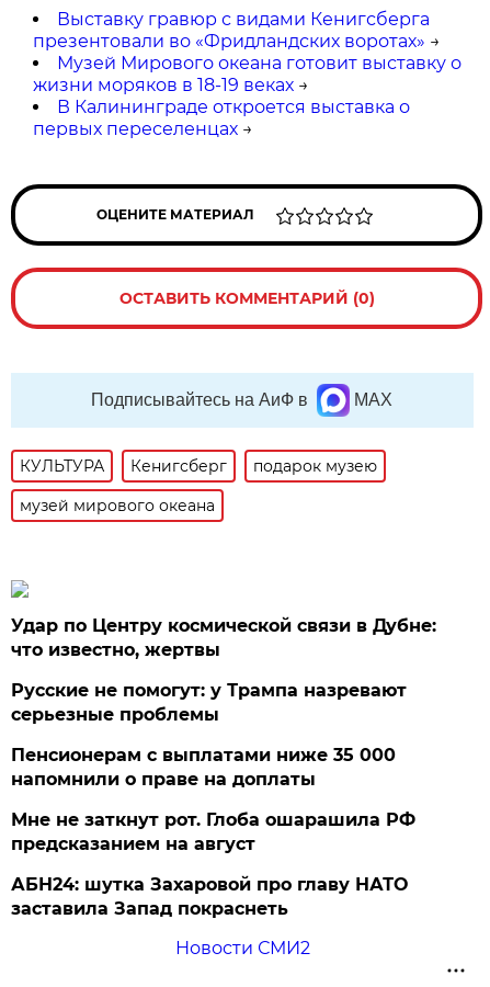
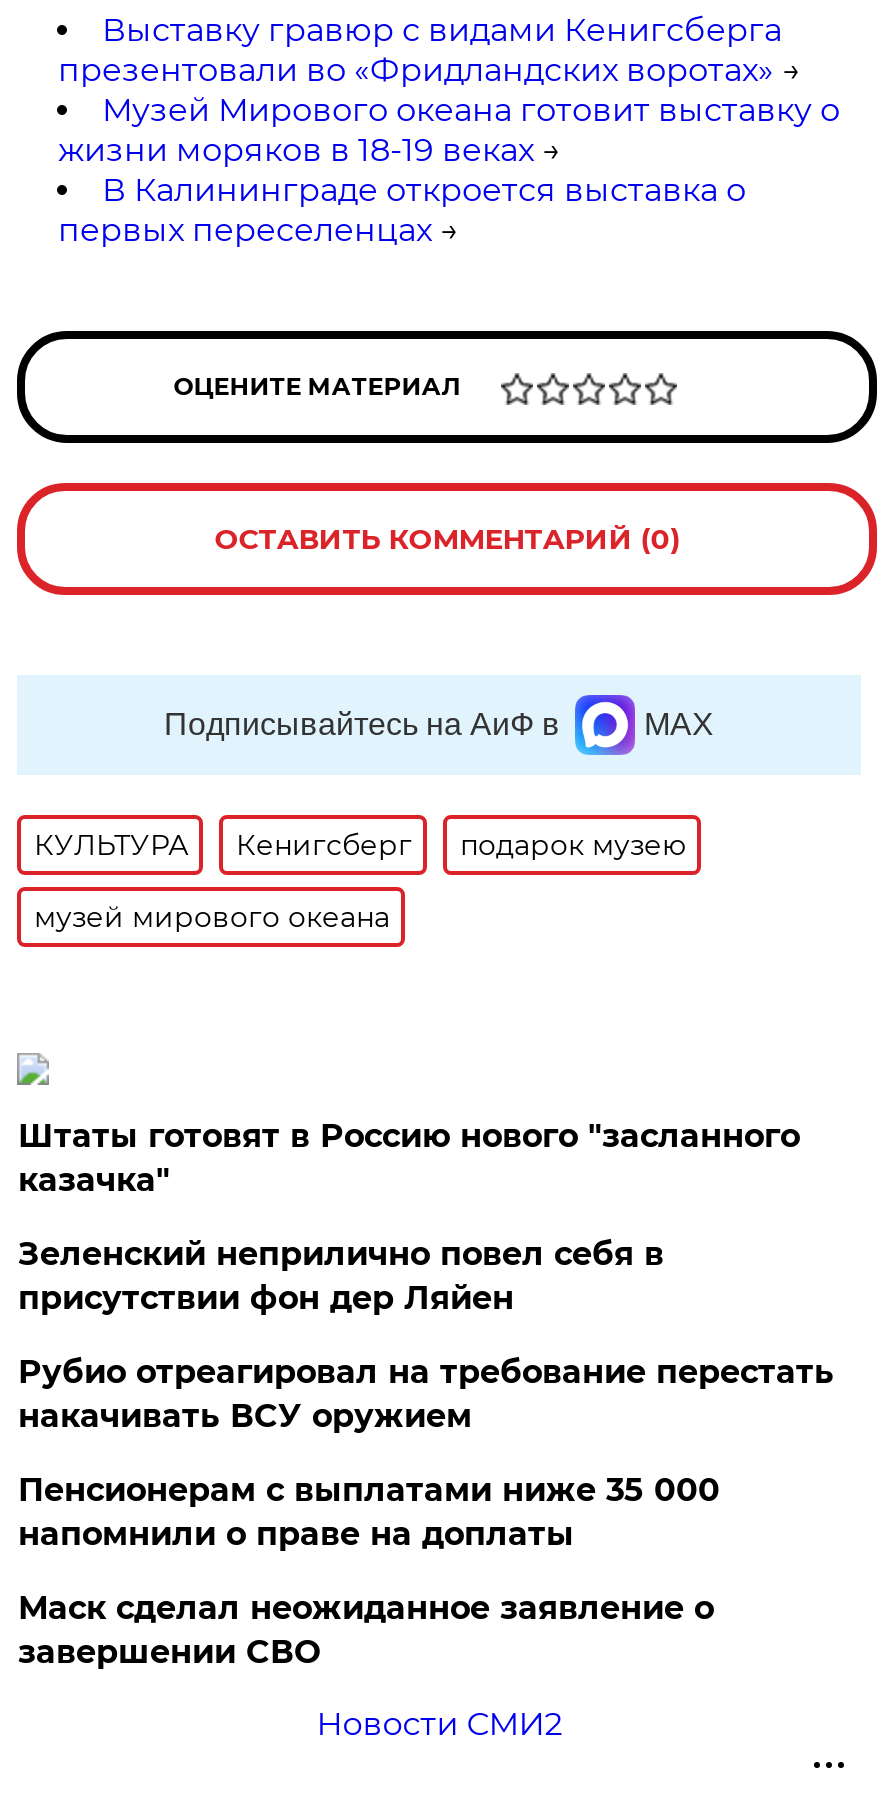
[11,615,437,725] Удар по Центру космической связи в Дубне: | что известно, жертвы | Русские не помогут: у Трампа назревают | серьезные проблемы -> [18,1117,834,1435] Штаты готовят в Россию нового "засланного | казачка" | Зеленский неприлично повел cебя в | присутствии фон дер Ляйен | Рубио отреагировал на требование перестать | накачивать ВСУ оружием
moved [11,745,396,789] -> [18,1471,720,1553]: Пенсионерам с выплатами ниже 35 000 | напомнили о праве на доплаты
[11,809,416,919] Мне не заткнут рот. Глоба ошарашила РФ | предсказанием на август | АБН24: шутка Захаровой про главу НАТО | заставила Запад покраснеть -> [18,1589,714,1671] Маск сделал неожиданное заявление о | завершении СВО

